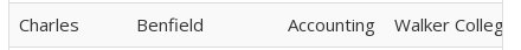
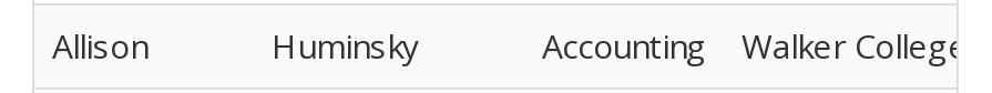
[19,12,204,36] Charles | Benfield -> [52,23,420,67] Allison | Huminsky

